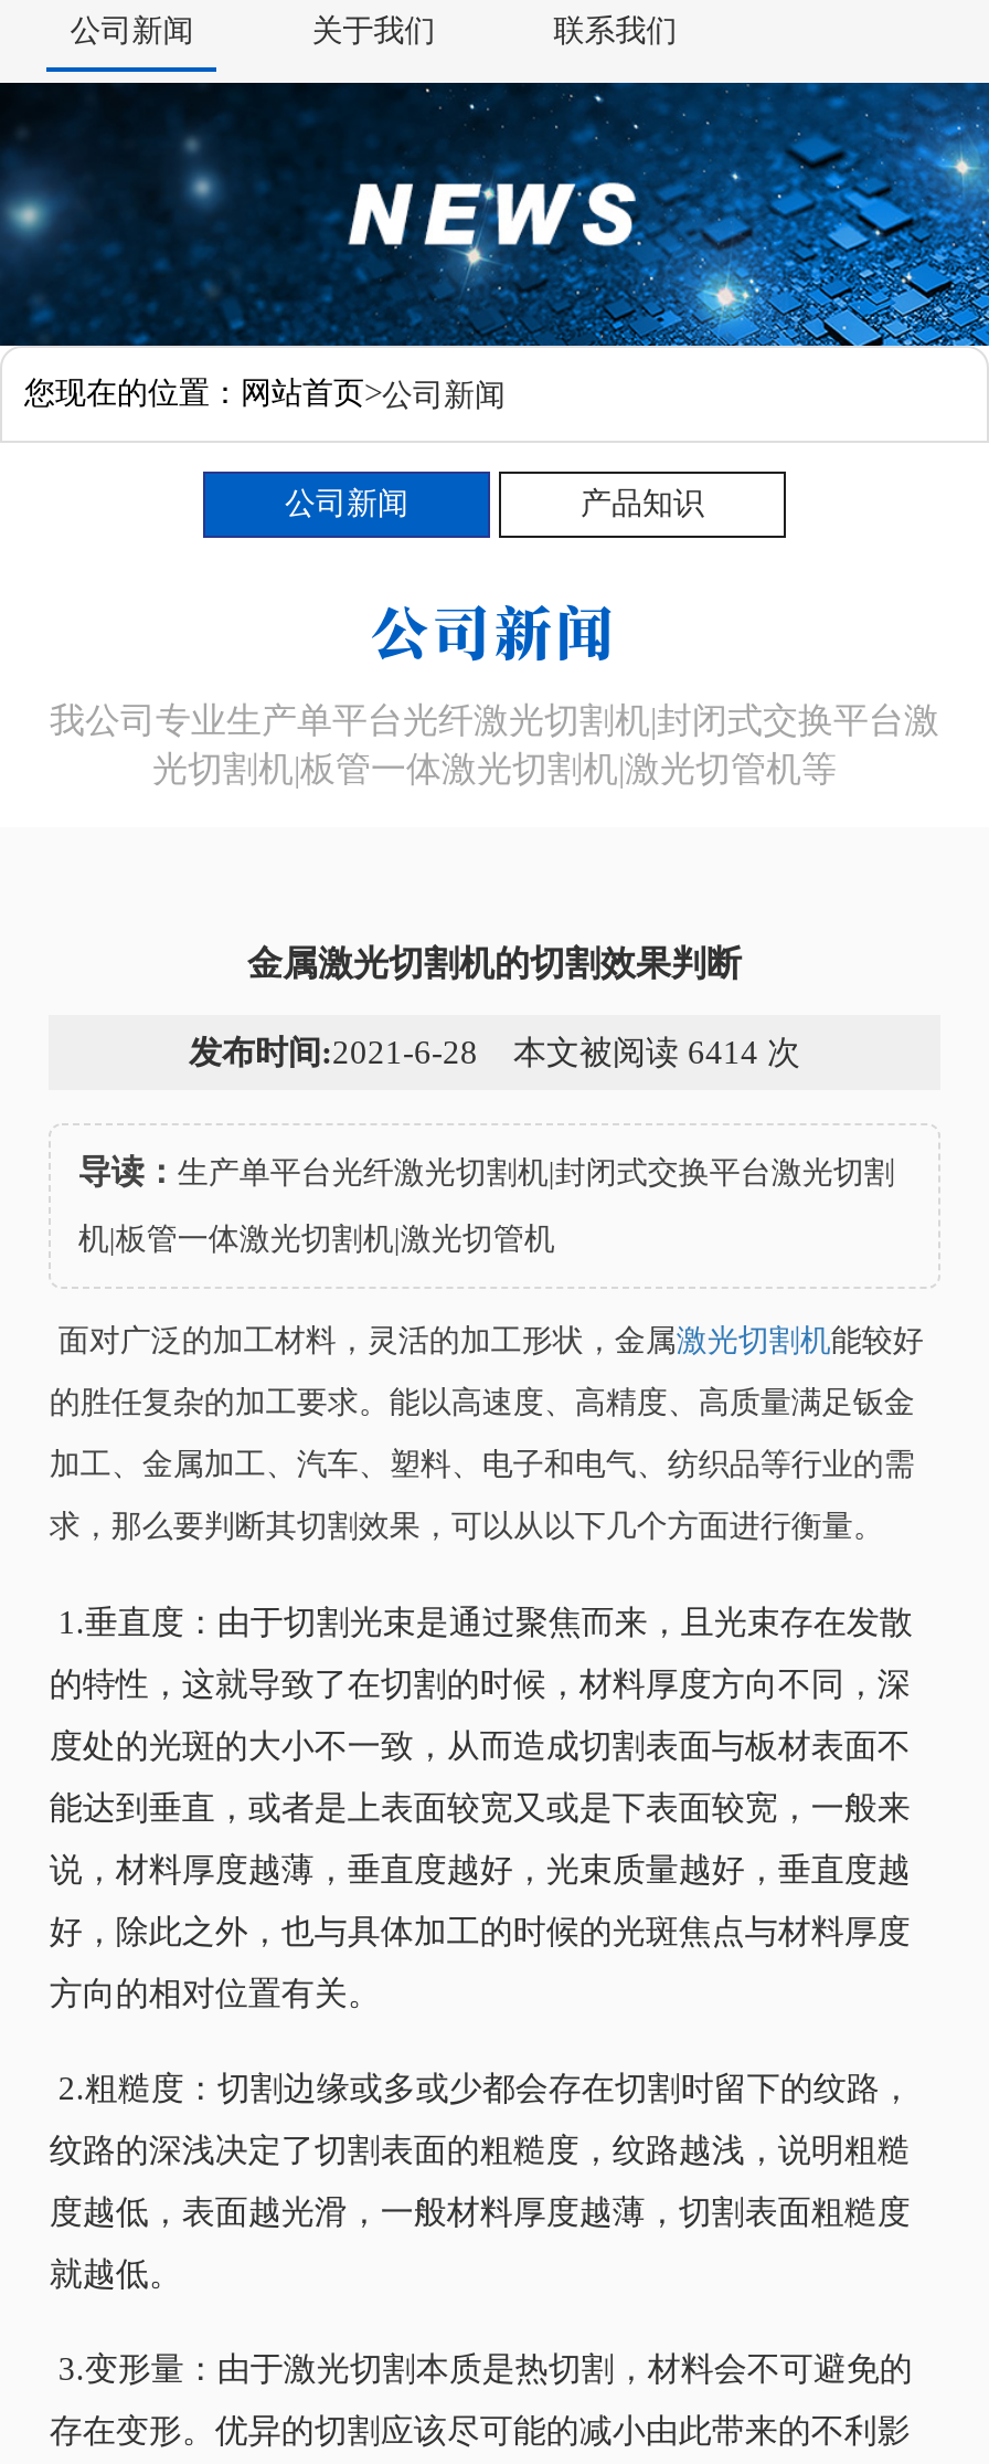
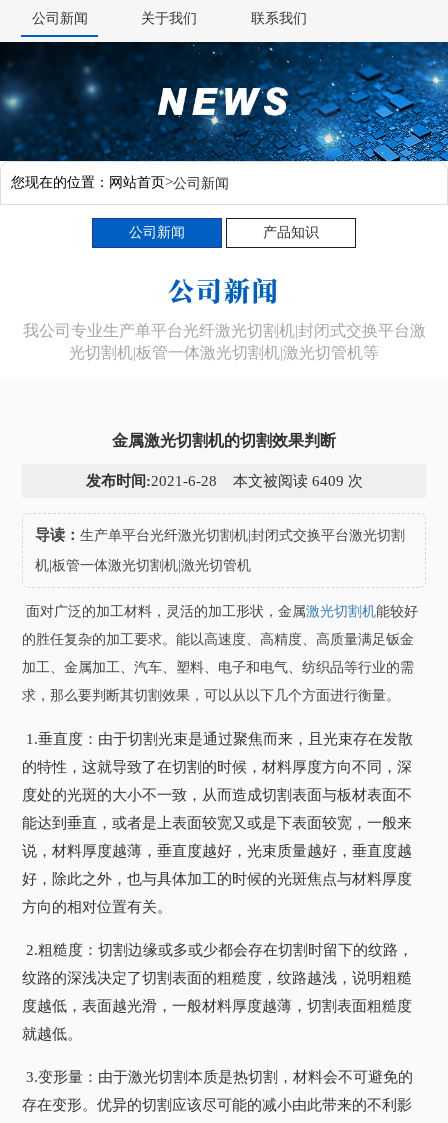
[189,1036,800,1071] 发布时间:2021-6-28 本文被阅读 6414 次 -> [85,473,362,489] 发布时间:2021-6-28 本文被阅读 6409 次

